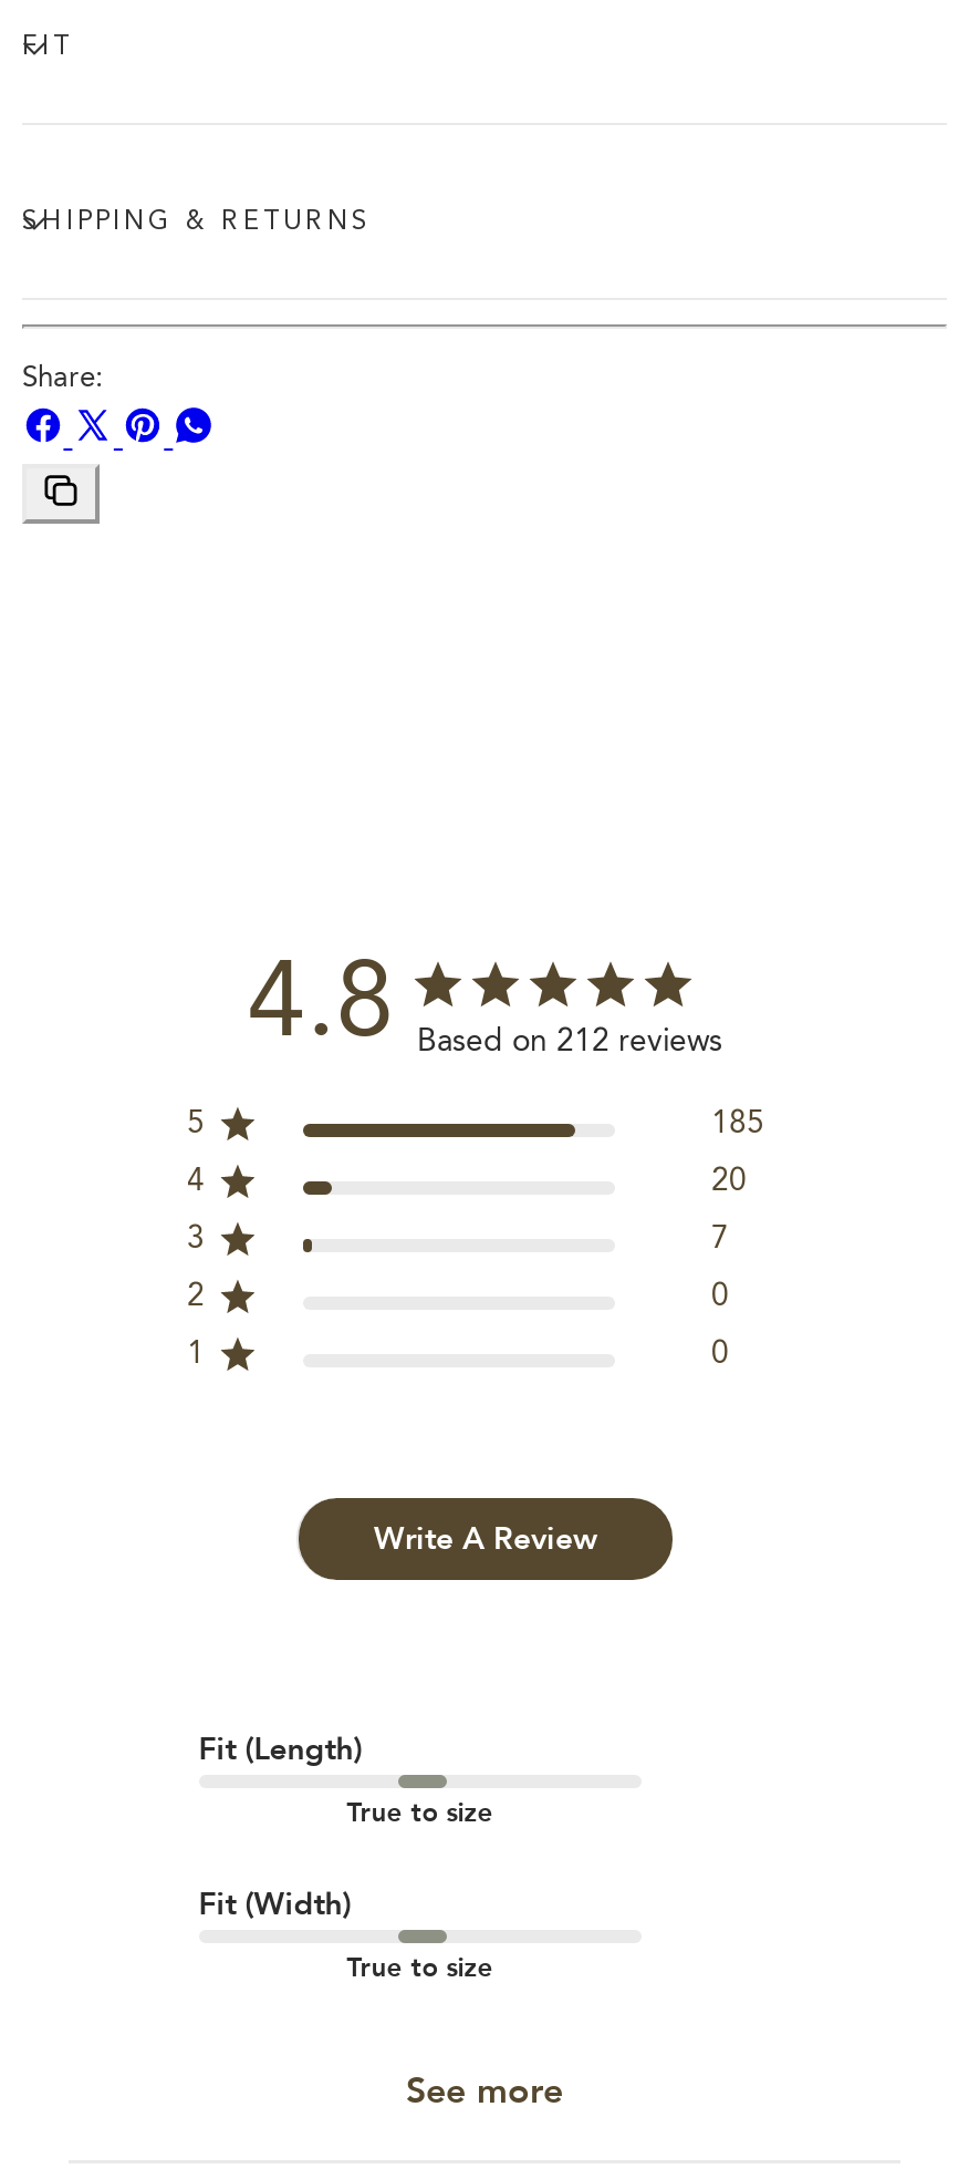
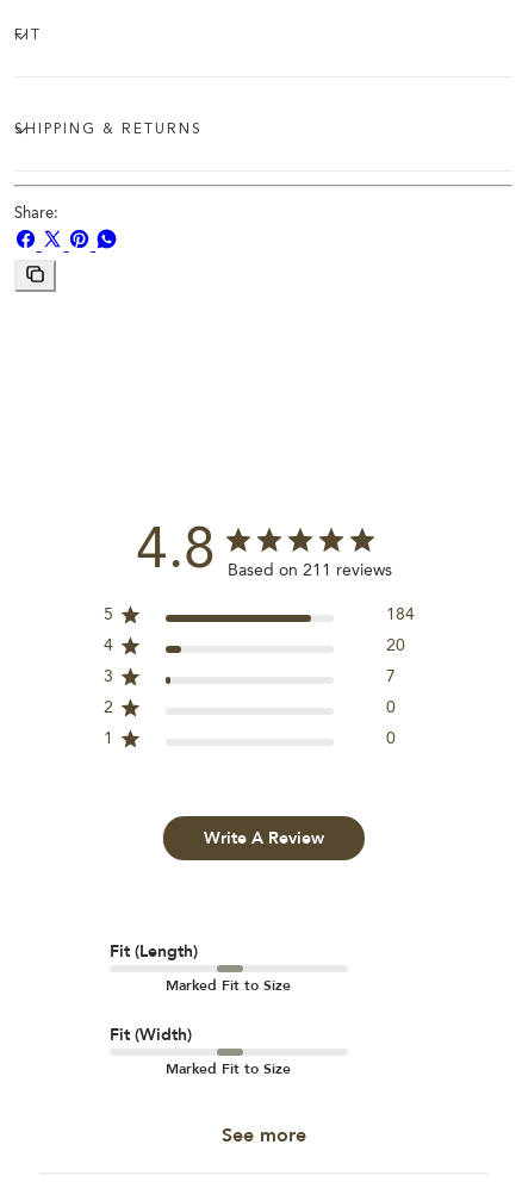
[417,1026,722,1057] Based on 212 reviews -> [227,562,392,579] Based on 211 reviews
[711,1108,764,1139] 185 -> [386,606,414,623] 184
[347,1794,493,1830] True to size -> [166,976,291,995] Marked Fit to Size
[347,1949,493,1985] True to size -> [166,1059,291,1078] Marked Fit to Size

